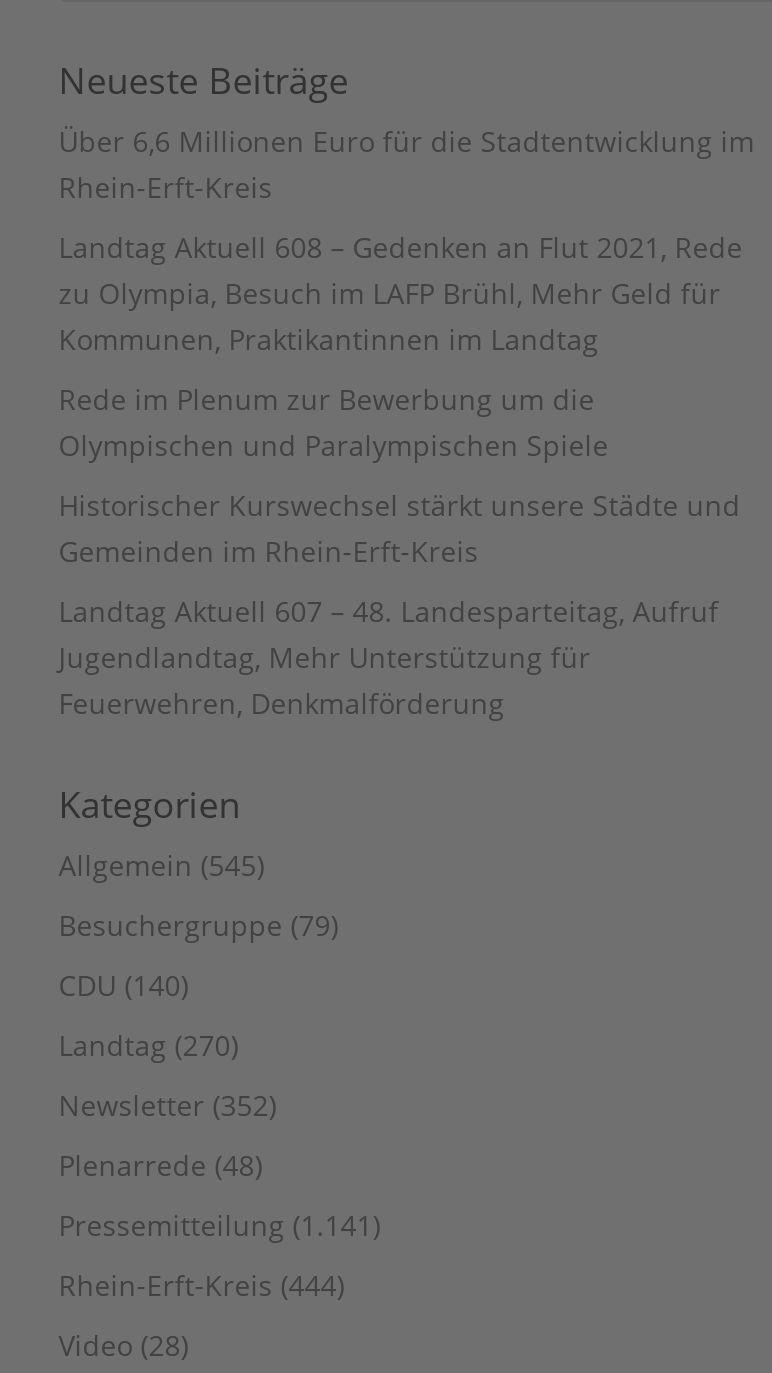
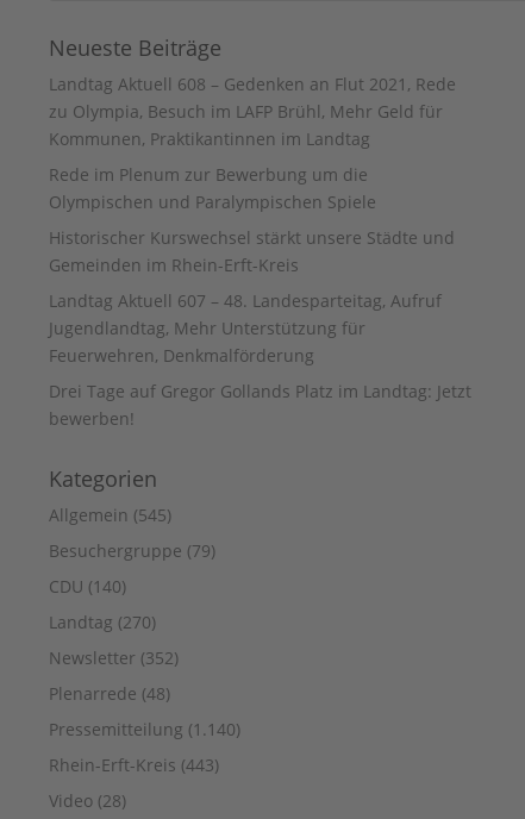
[59,122,755,206] Über 6,6 Millionen Euro für die Stadtentwicklung im | Rhein-Erft-Kreis -> none
moved [59,228,743,722] -> [49,73,456,367]: Landtag Aktuell 608 – Gedenken an Flut 2021, Rede | zu Olympia, Besuch im LAFP Brühl, Mehr Geld für | Kommunen, Praktikantinnen im Landtag | ... | Jugendlandtag, Mehr Unterstützung für | Feuerwehren, Denkmalförderung
none -> [49,380,471,430] Drei Tage auf Gregor Gollands Platz im Landtag: Jetzt | bewerben!
[59,1206,381,1244] Pressemitteilung (1.141) -> [49,718,240,740] Pressemitteilung (1.140)
[59,1266,345,1304] Rhein-Erft-Kreis (444) -> [49,754,219,776] Rhein-Erft-Kreis (443)

